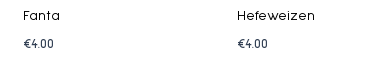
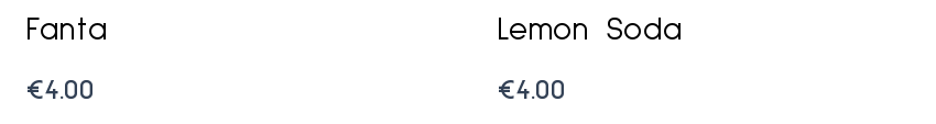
[237,8,315,23] Hefeweizen -> [498,13,683,46] Lemon Soda

